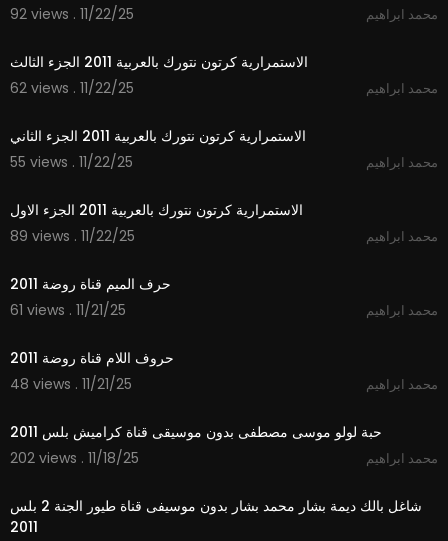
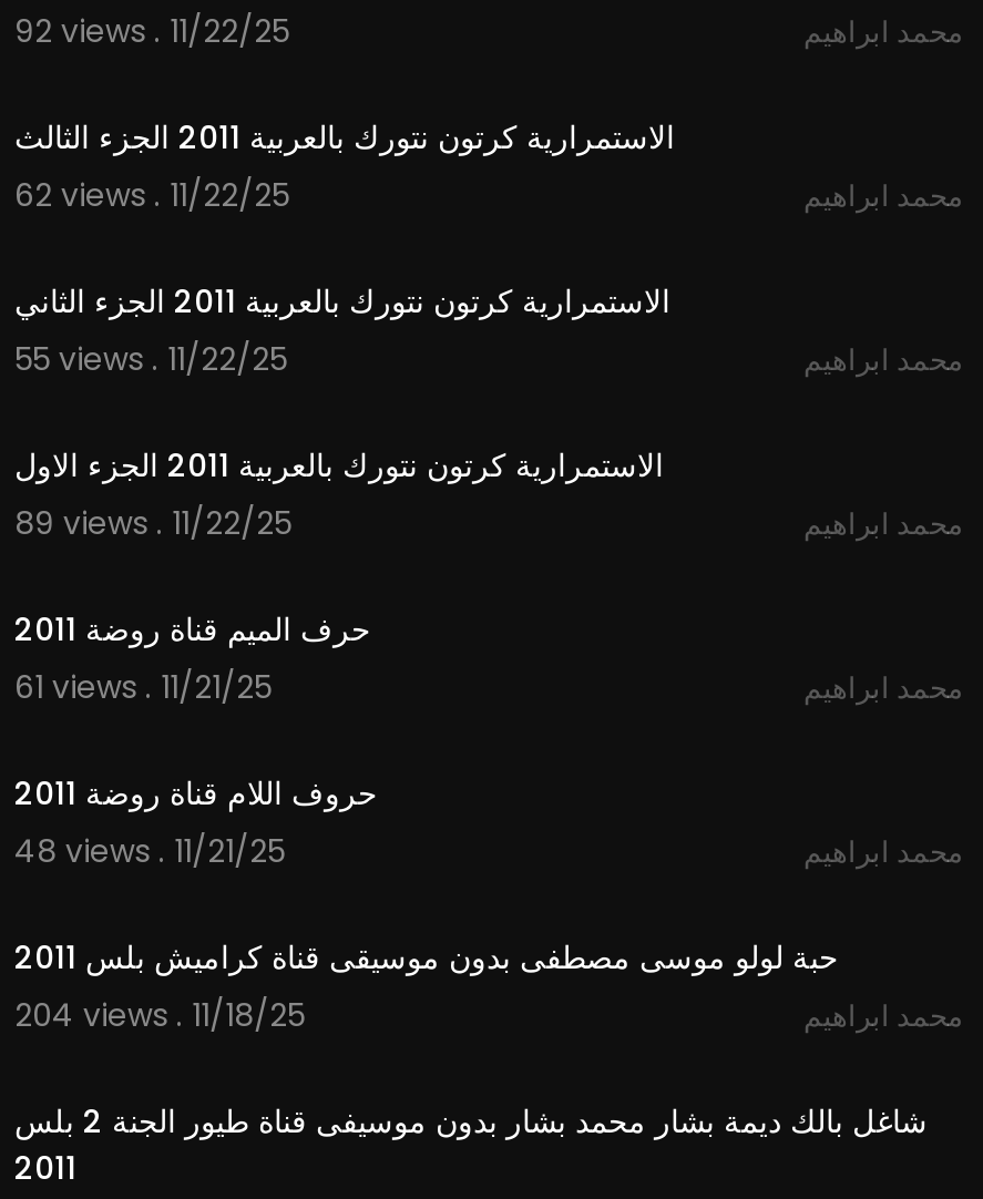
[10,448,139,468] 202 views . 11/18/25 -> [14,993,305,1037] 204 views . 11/18/25

